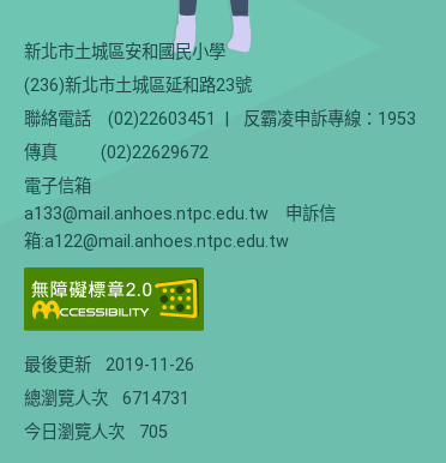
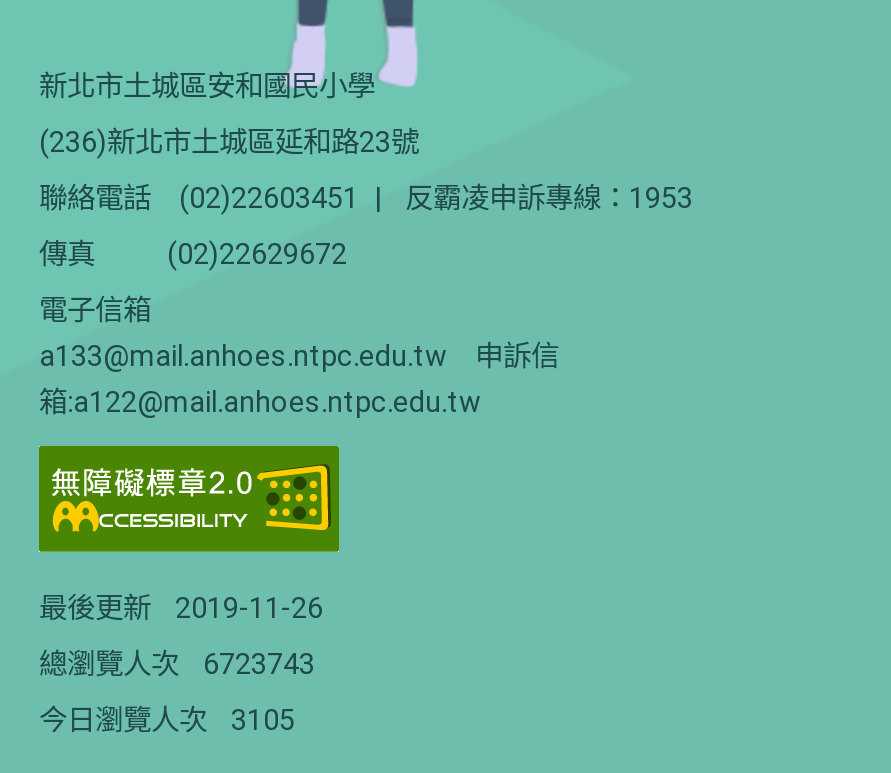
[24,389,189,409] 總瀏覽人次 6714731 -> [39,648,315,682] 總瀏覽人次 6723743
[24,422,168,443] 今日瀏覽人次 705 -> [39,704,295,738] 今日瀏覽人次 3105

